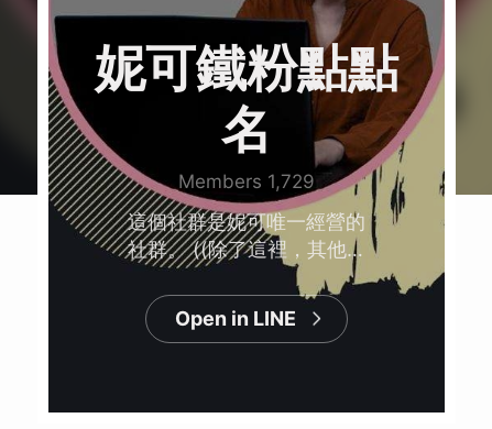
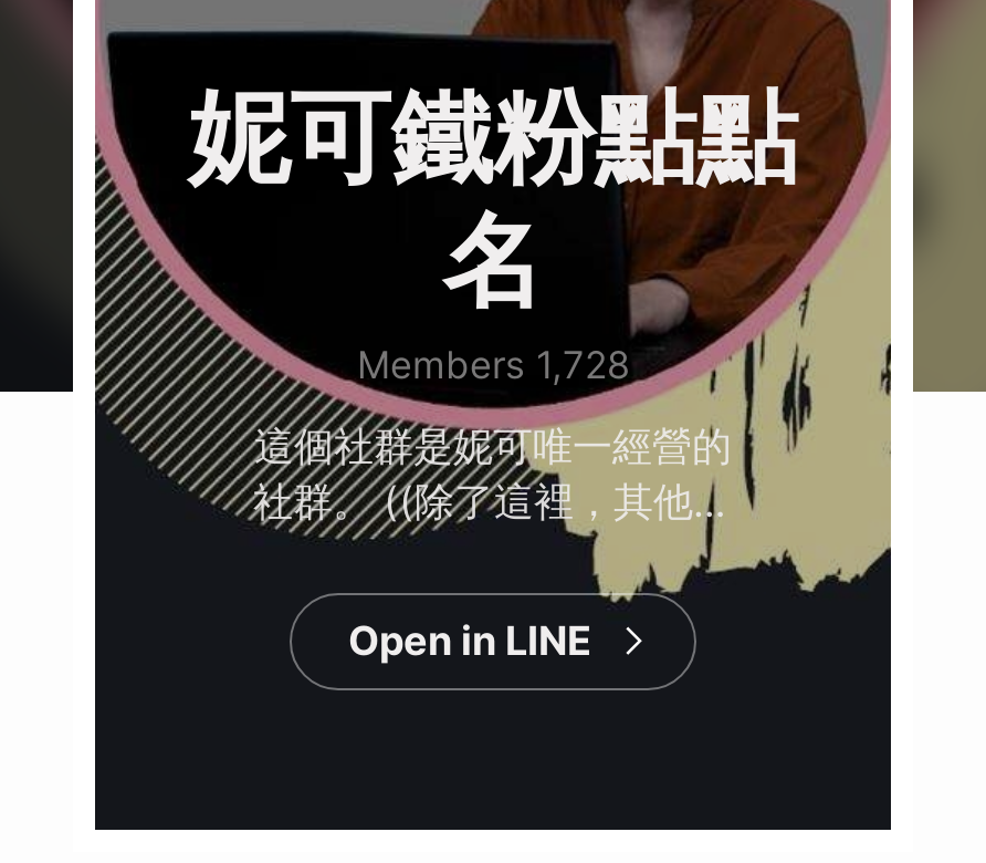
[178,171,315,193] Members 1,729 -> [357,343,629,388] Members 1,728

